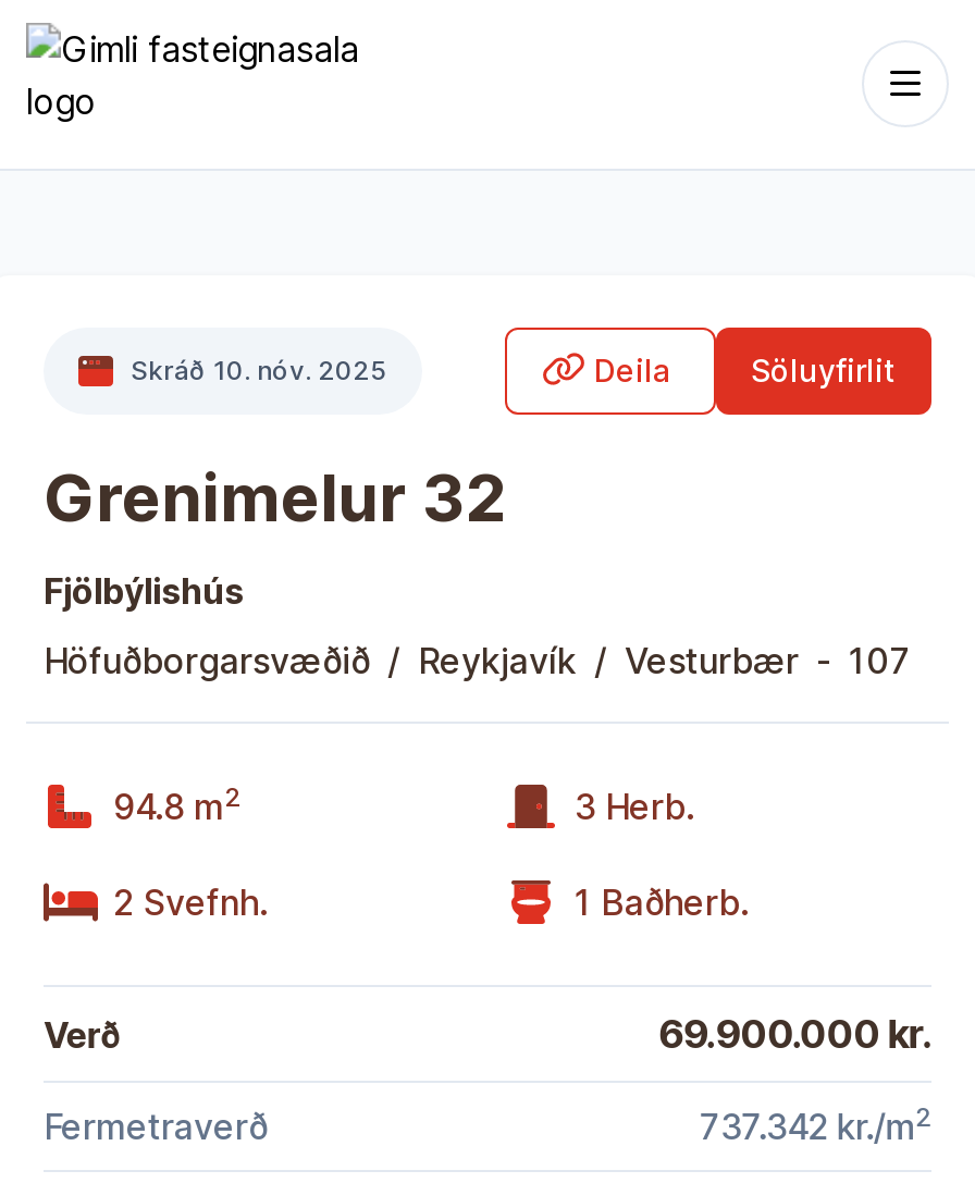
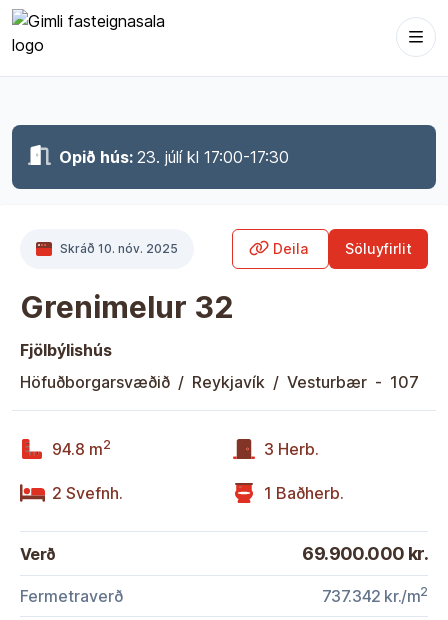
none -> [58,147,288,167] Opið hús: 23. júlí kl 17:00-17:30

